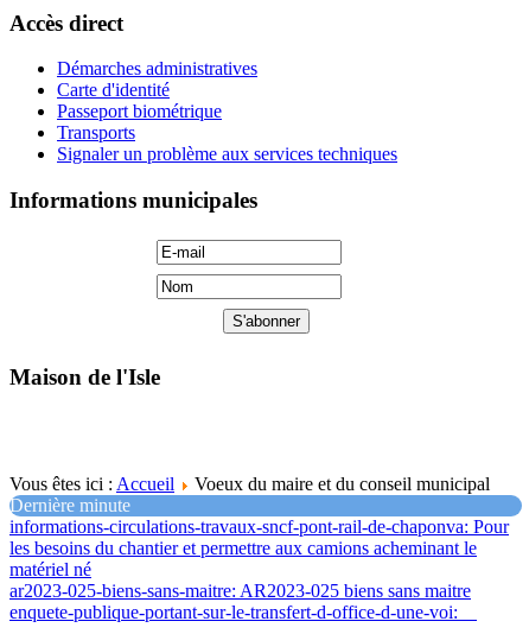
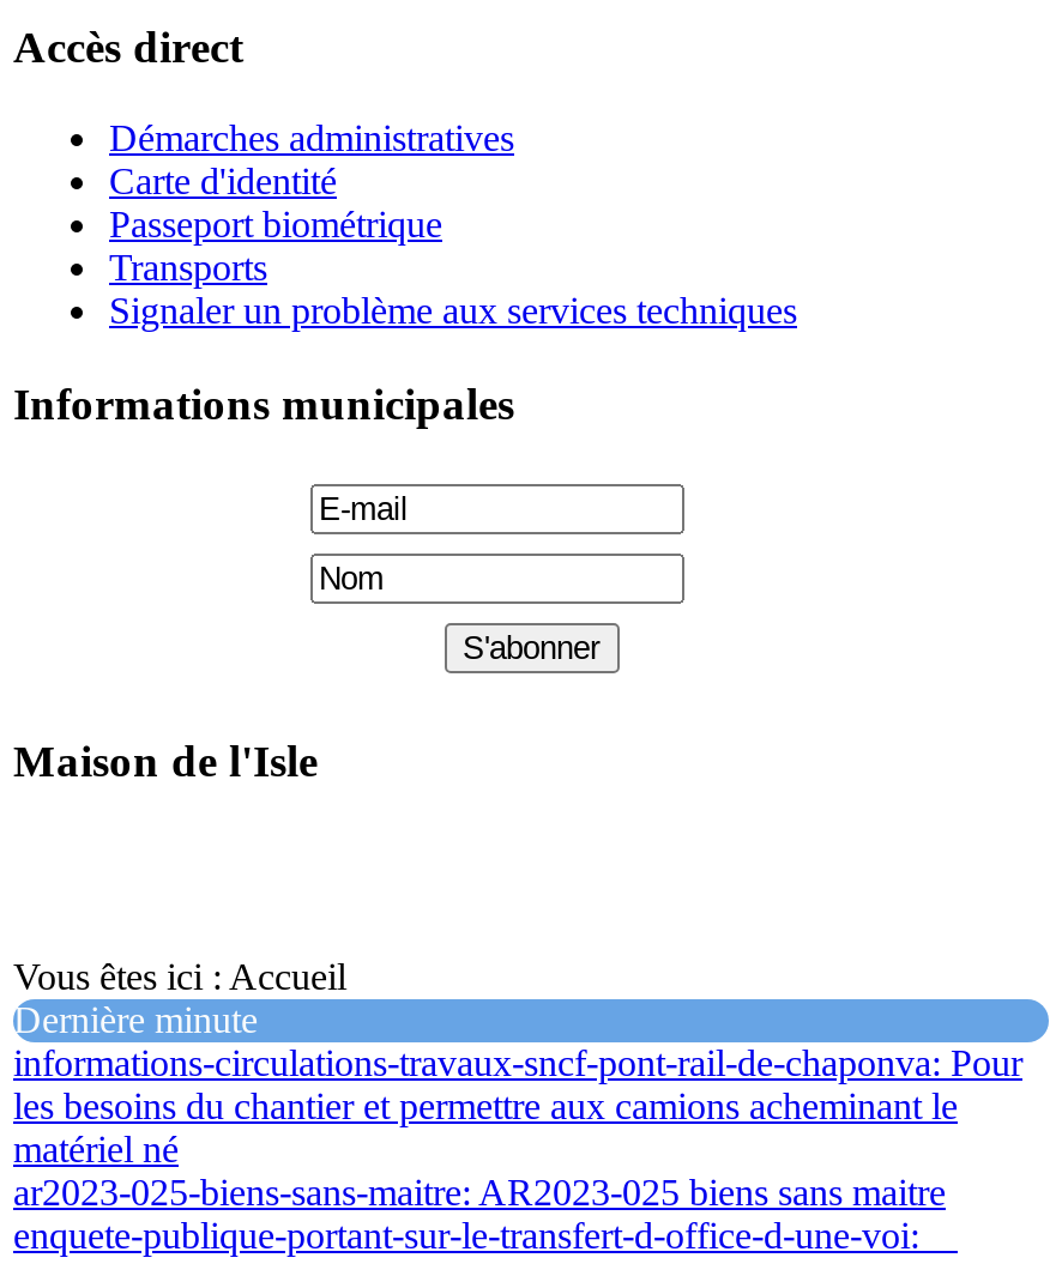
[195,474,490,494] Voeux du maire et du conseil municipal -> none

